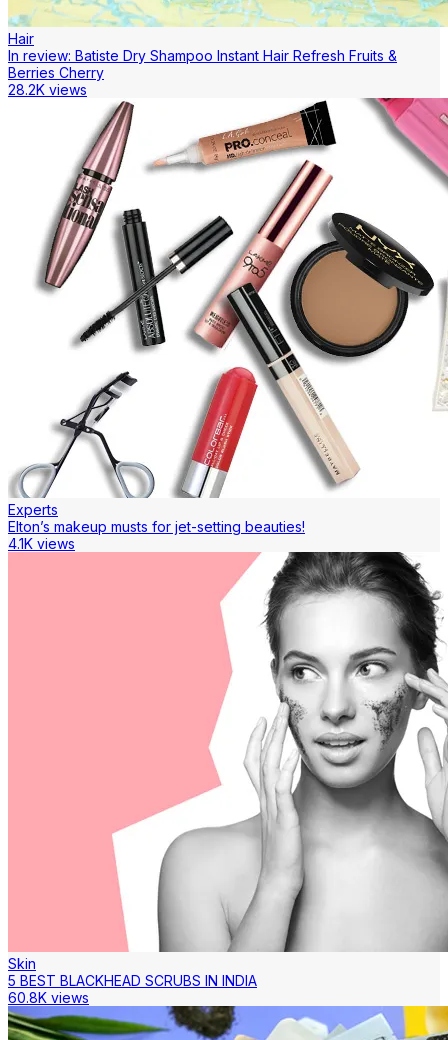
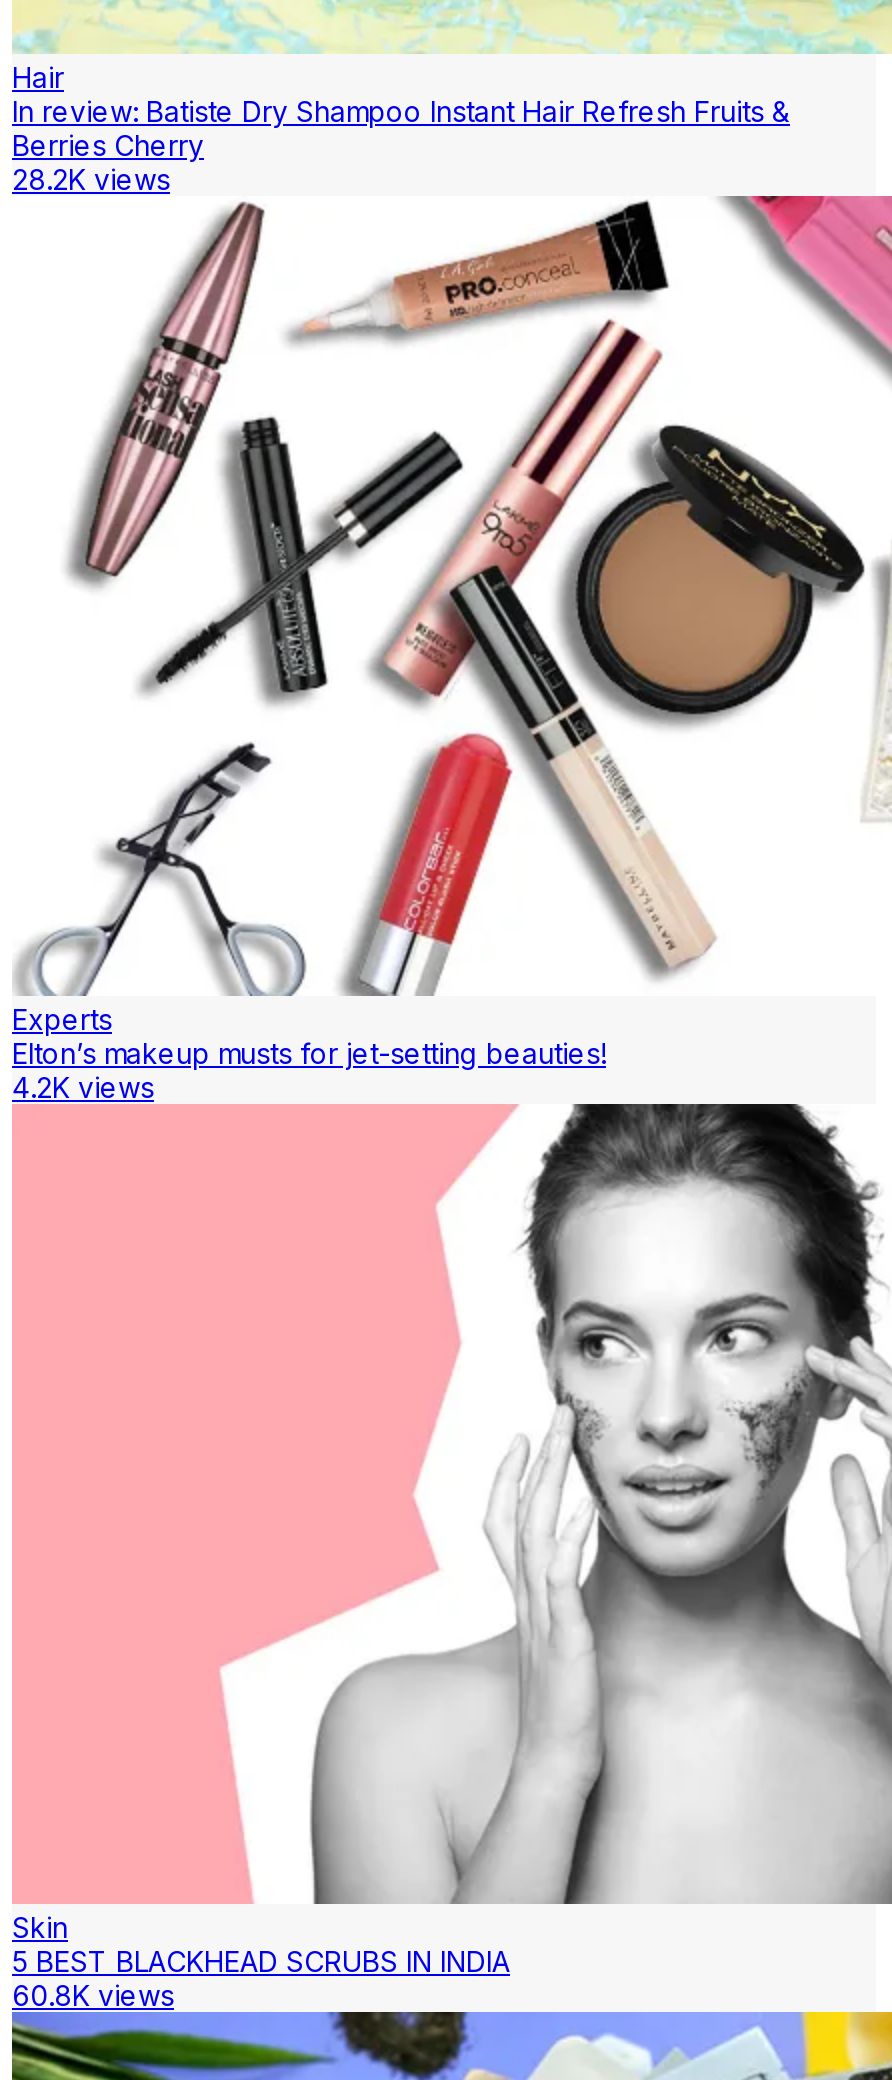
[8,535,75,552] 4.1K views -> [12,1070,154,1104] 4.2K views

